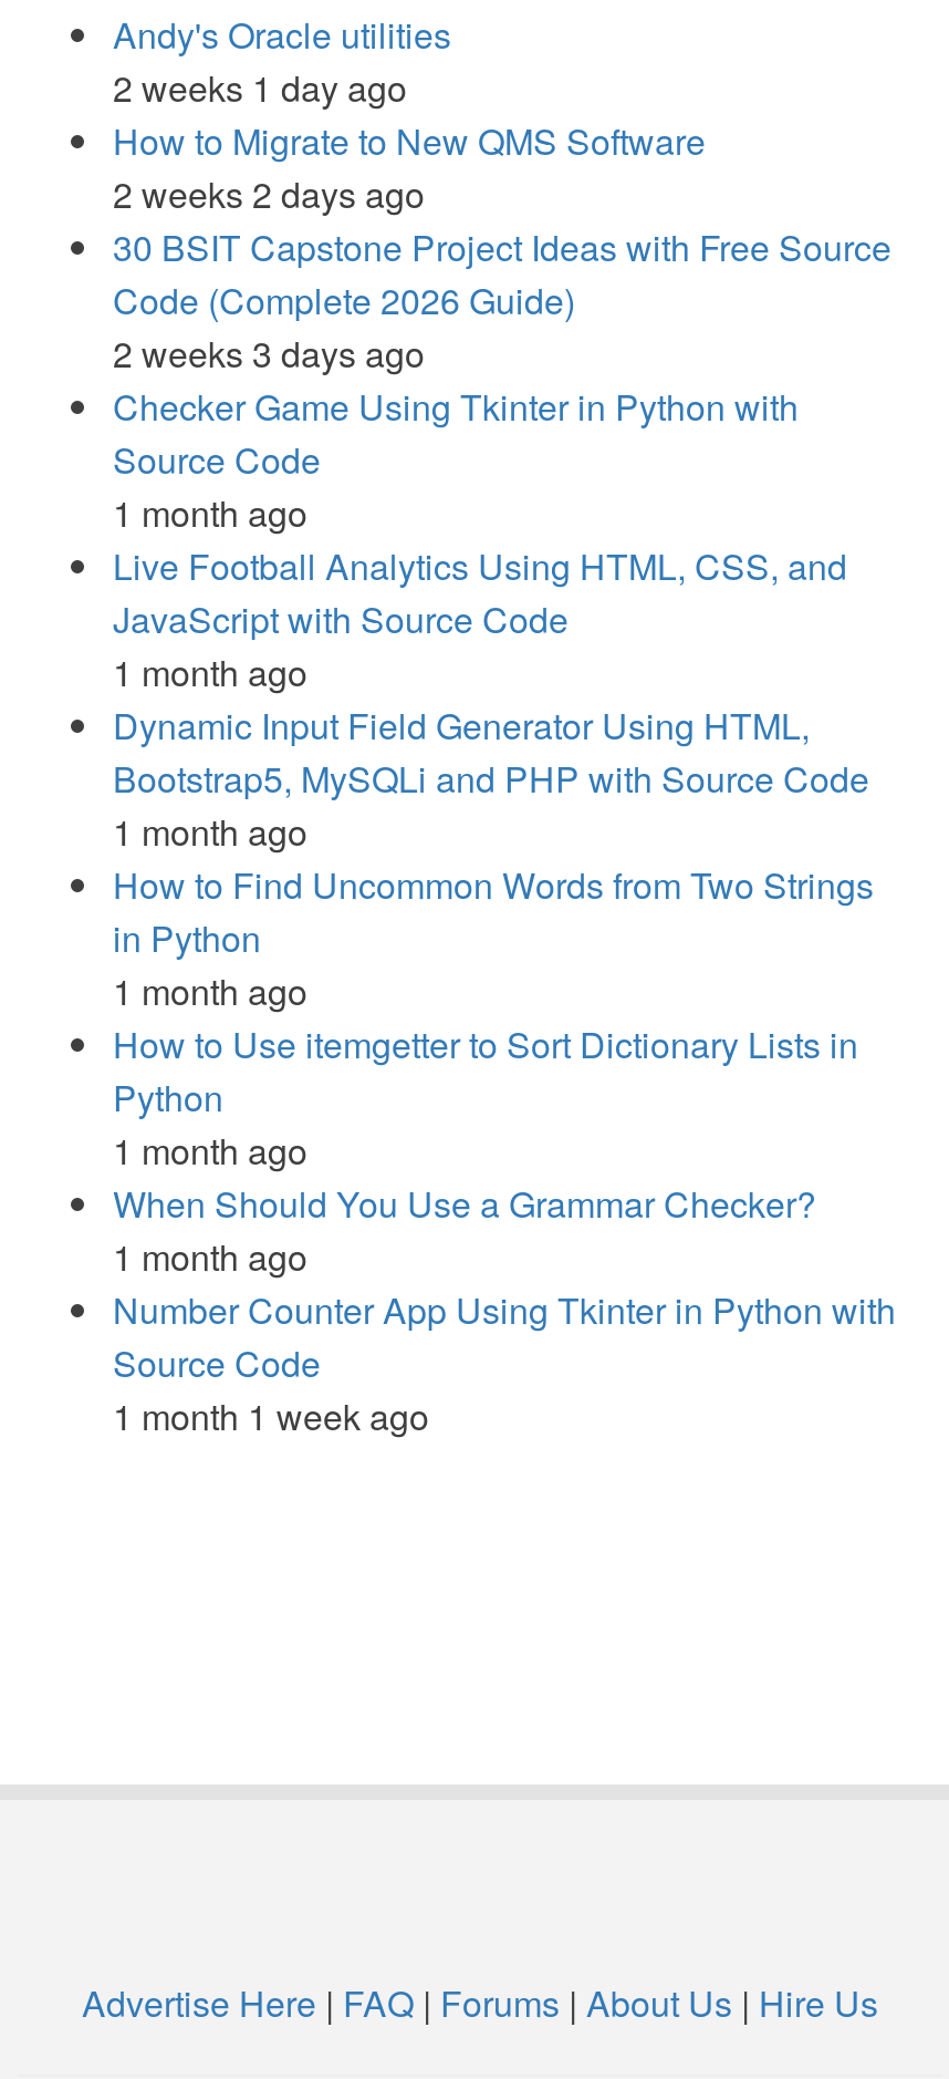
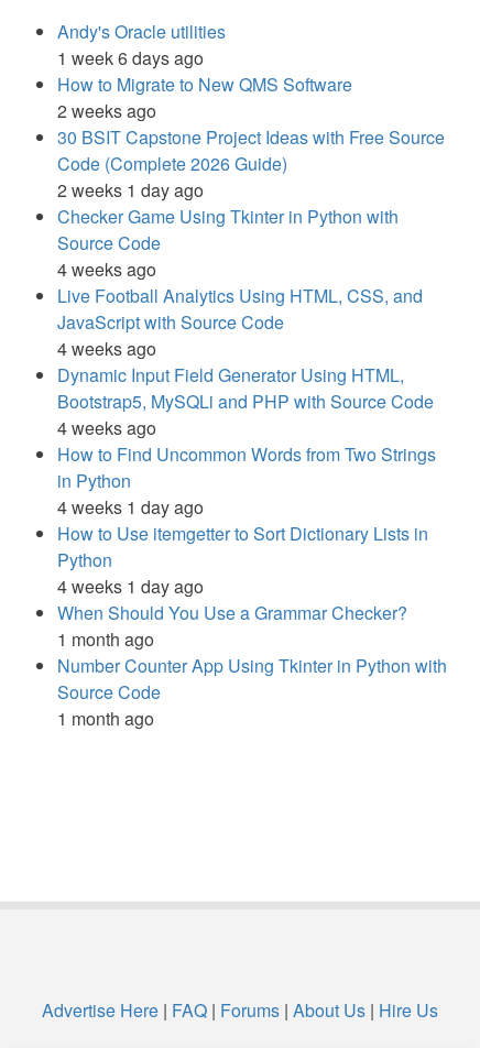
[113,62,407,113] 2 weeks 1 day ago -> [57,45,204,70] 1 week 6 days ago
[113,168,425,219] 2 weeks 2 days ago -> [57,98,156,123] 2 weeks ago
[113,328,425,379] 2 weeks 3 days ago -> [57,177,204,203] 2 weeks 1 day ago
[113,487,307,538] 1 month ago -> [57,256,156,282] 4 weeks ago
[113,647,307,697] 1 month ago -> [57,336,156,361] 4 weeks ago
[113,806,307,857] 1 month ago -> [57,415,156,440] 4 weeks ago
[113,965,307,1016] 1 month ago -> [57,494,204,520] 4 weeks 1 day ago
[113,1125,307,1176] 1 month ago -> [57,574,204,599] 4 weeks 1 day ago
[113,1390,429,1441] 1 month 1 week ago -> [57,706,154,731] 1 month ago

